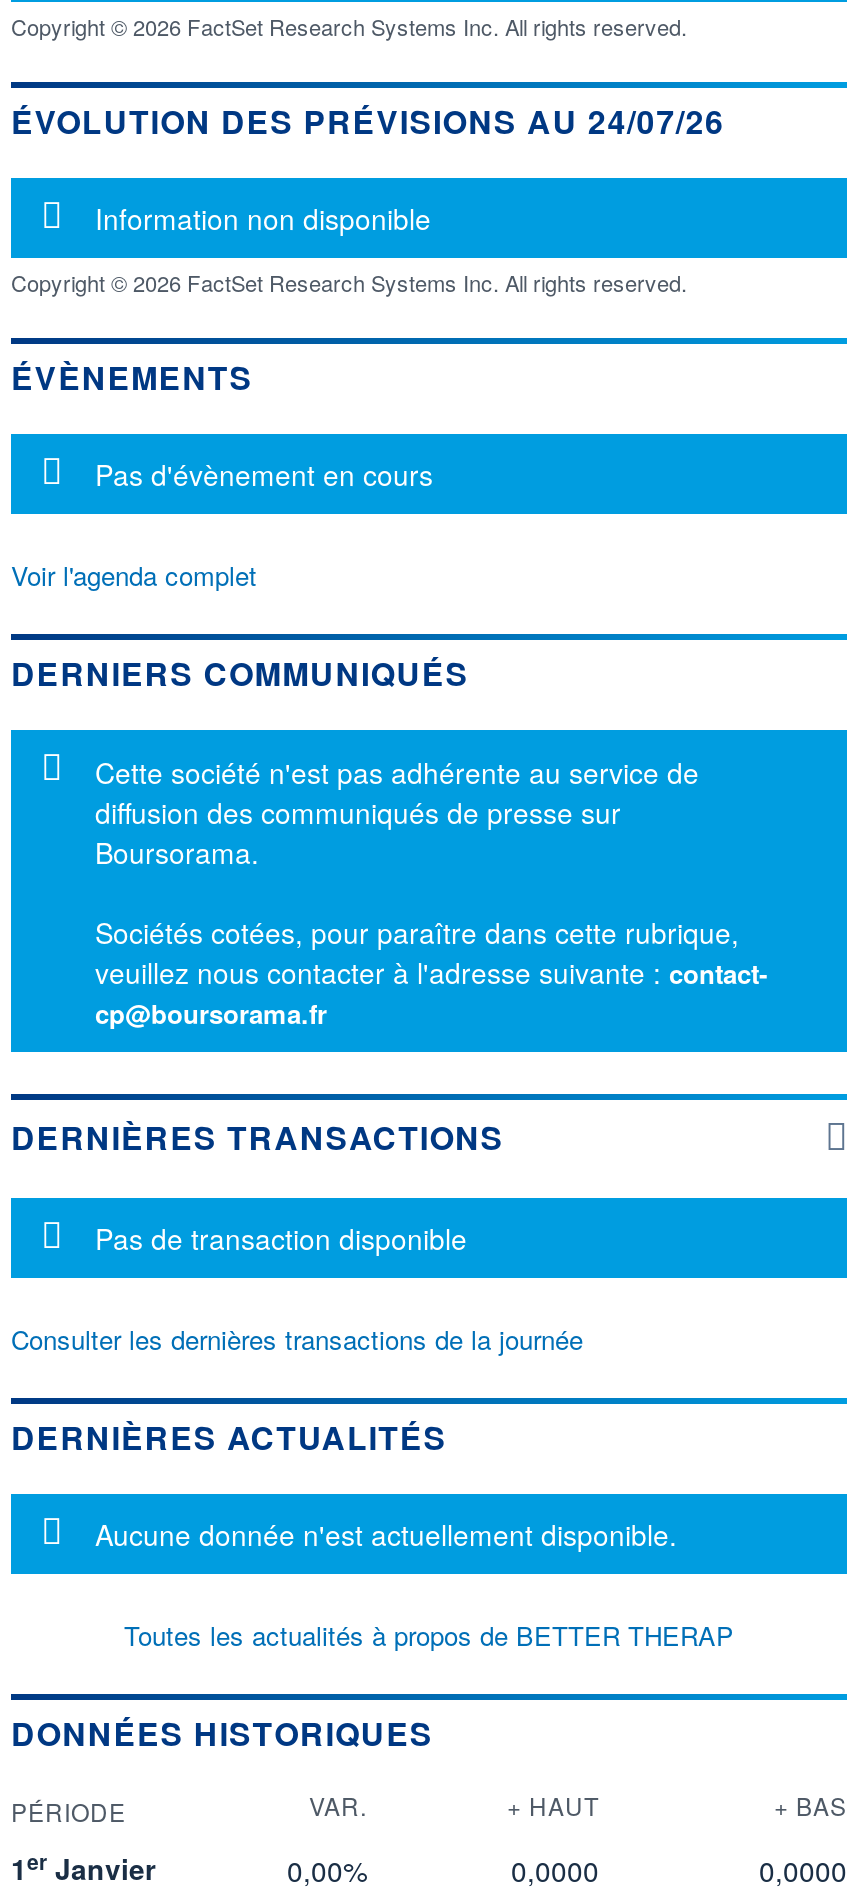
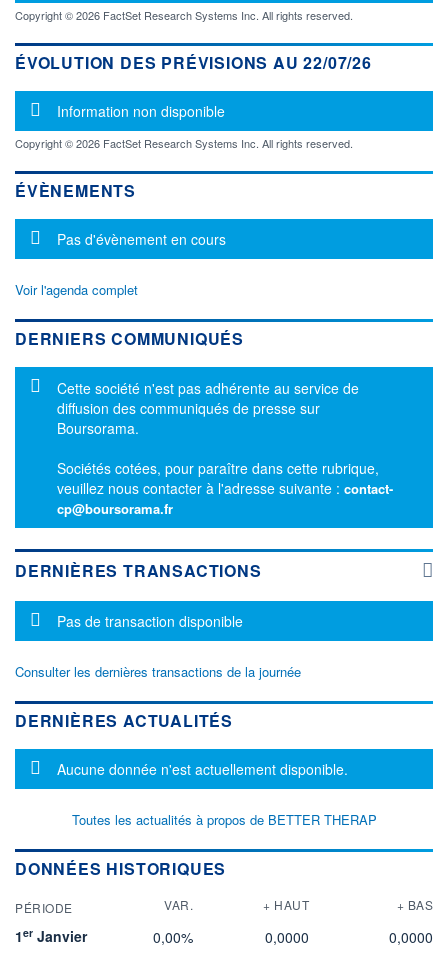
[11,98,725,144] ÉVOLUTION DES PRÉVISIONS AU 24/07/26 -> [15,51,372,74] ÉVOLUTION DES PRÉVISIONS AU 22/07/26

